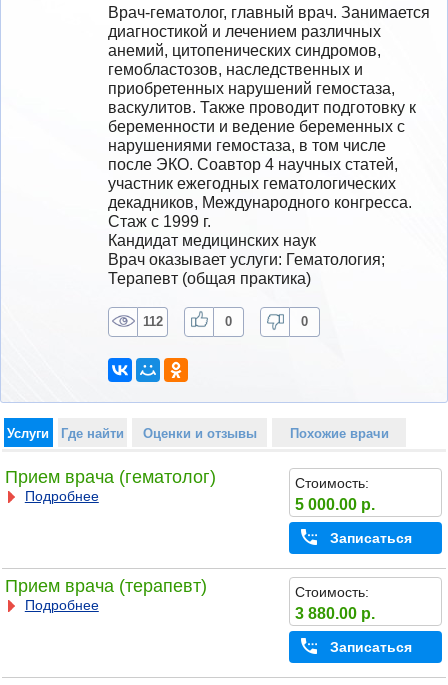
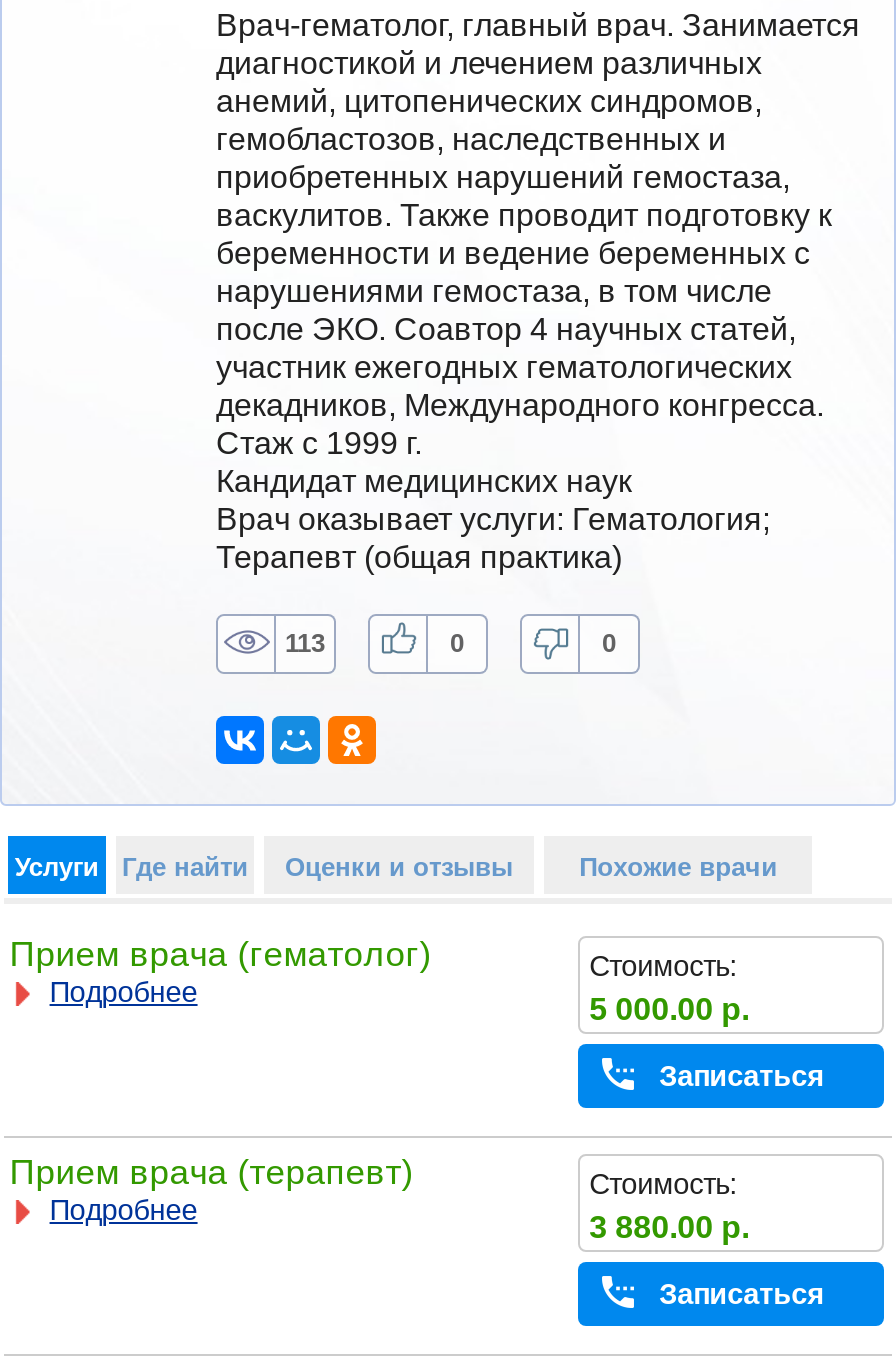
[142,314,162,329] 112 -> [285,628,325,658] 113

